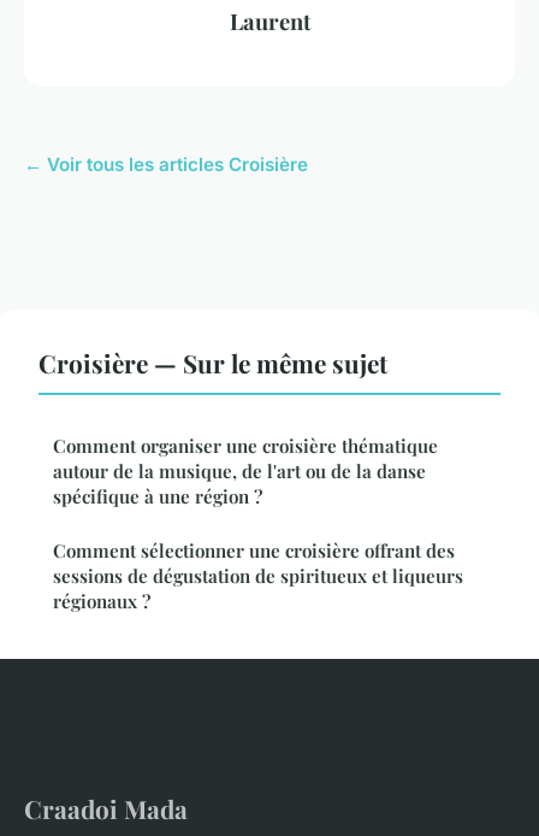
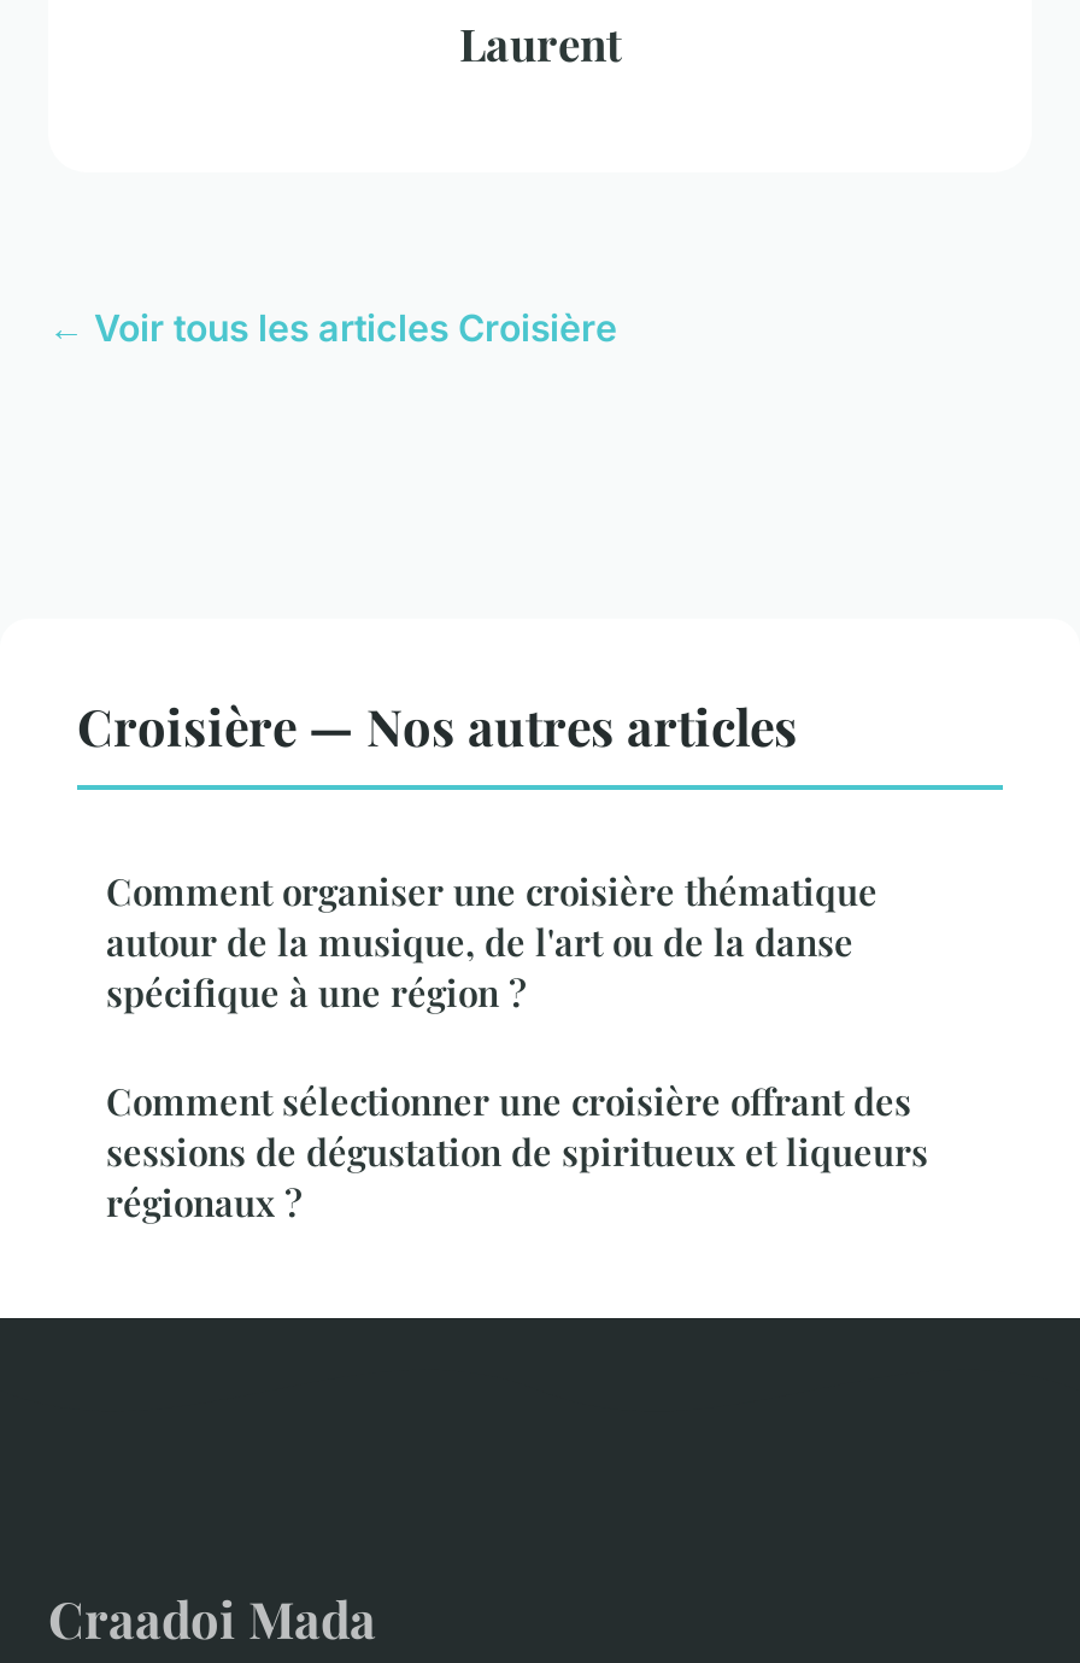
[38,345,387,379] Croisière — Sur le même sujet -> [77,691,798,758] Croisière — Nos autres articles

